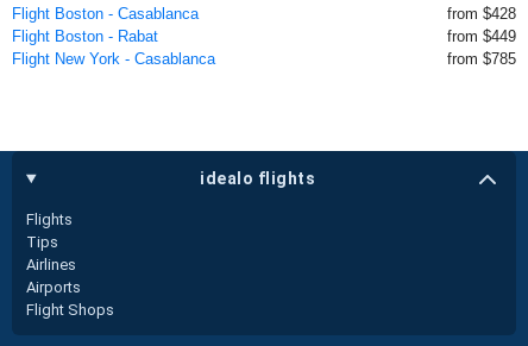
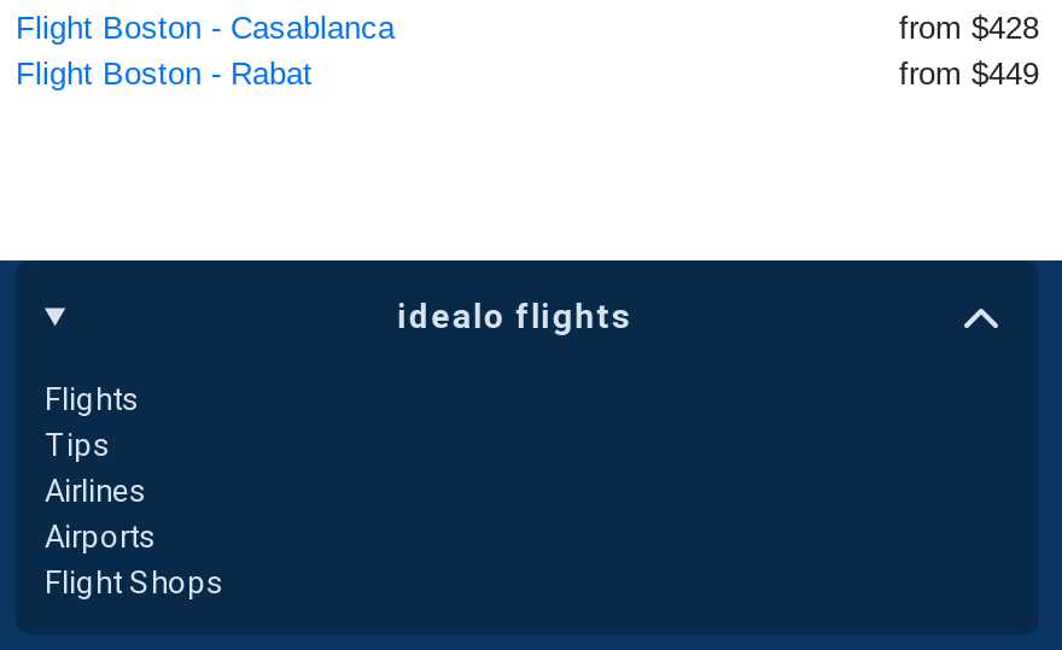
[12,49,516,67] Flight New York - Casablanca | from $785 -> none

